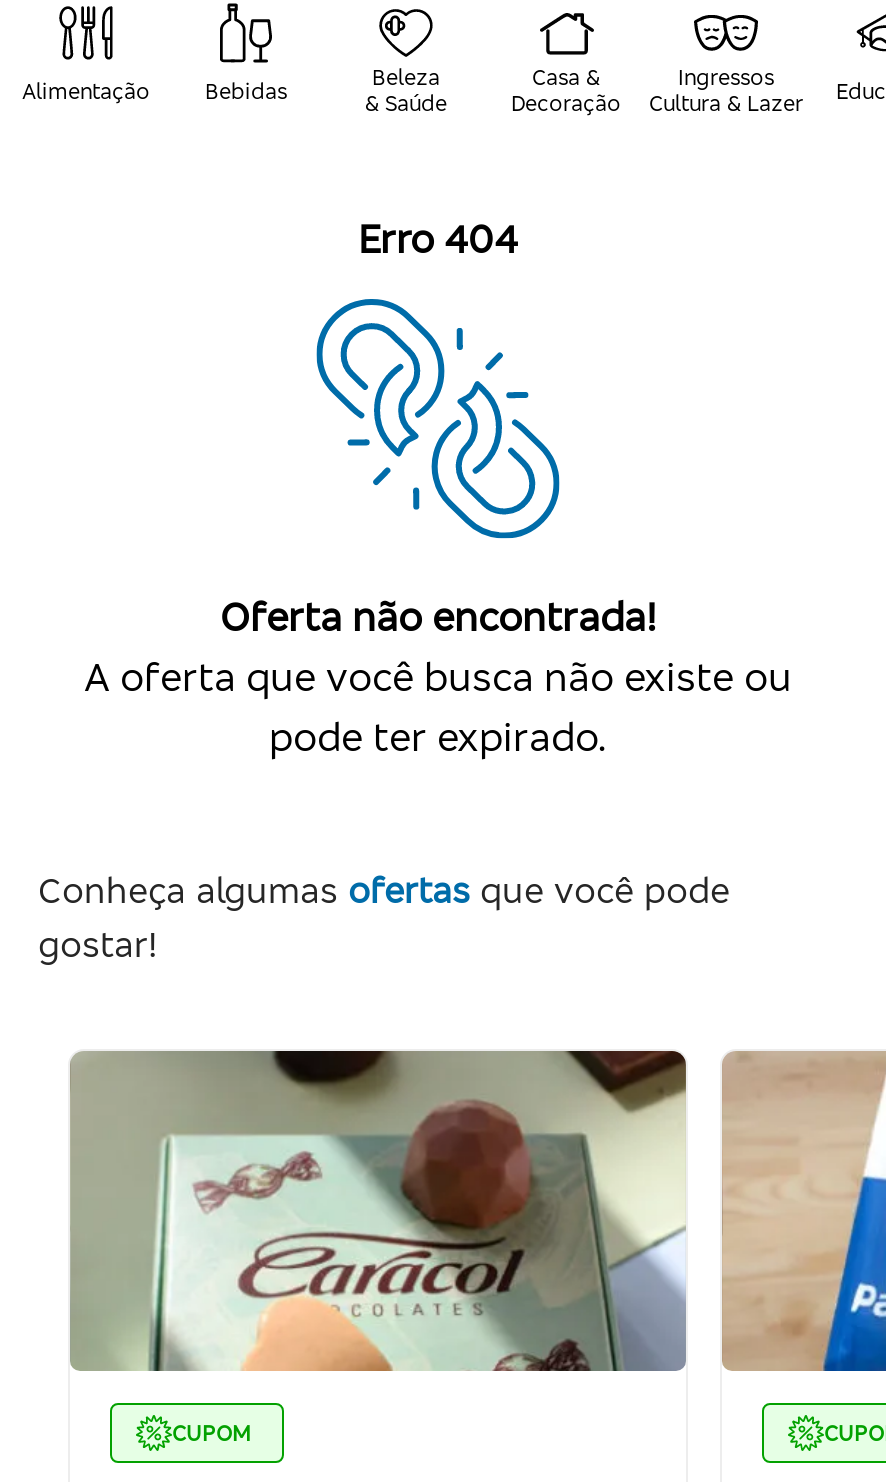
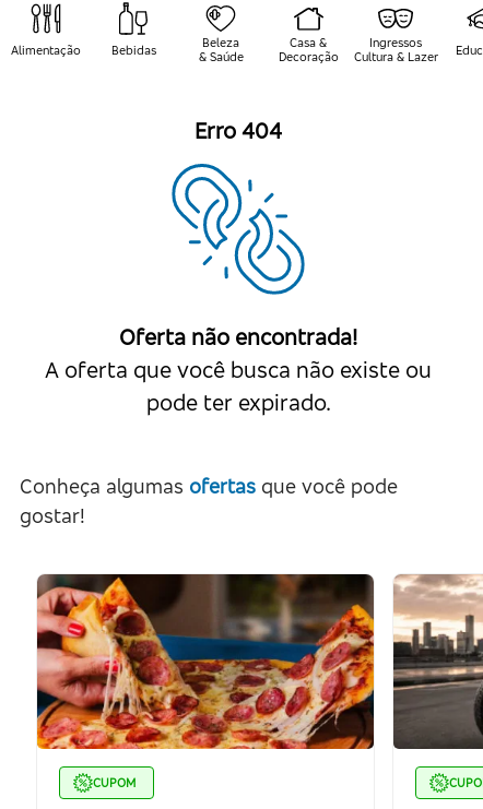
[68,1049,686,1373] [image] -> [36,574,375,750] [image]
[720,1051,880,1373] [image] -> [392,575,480,750] [image]

